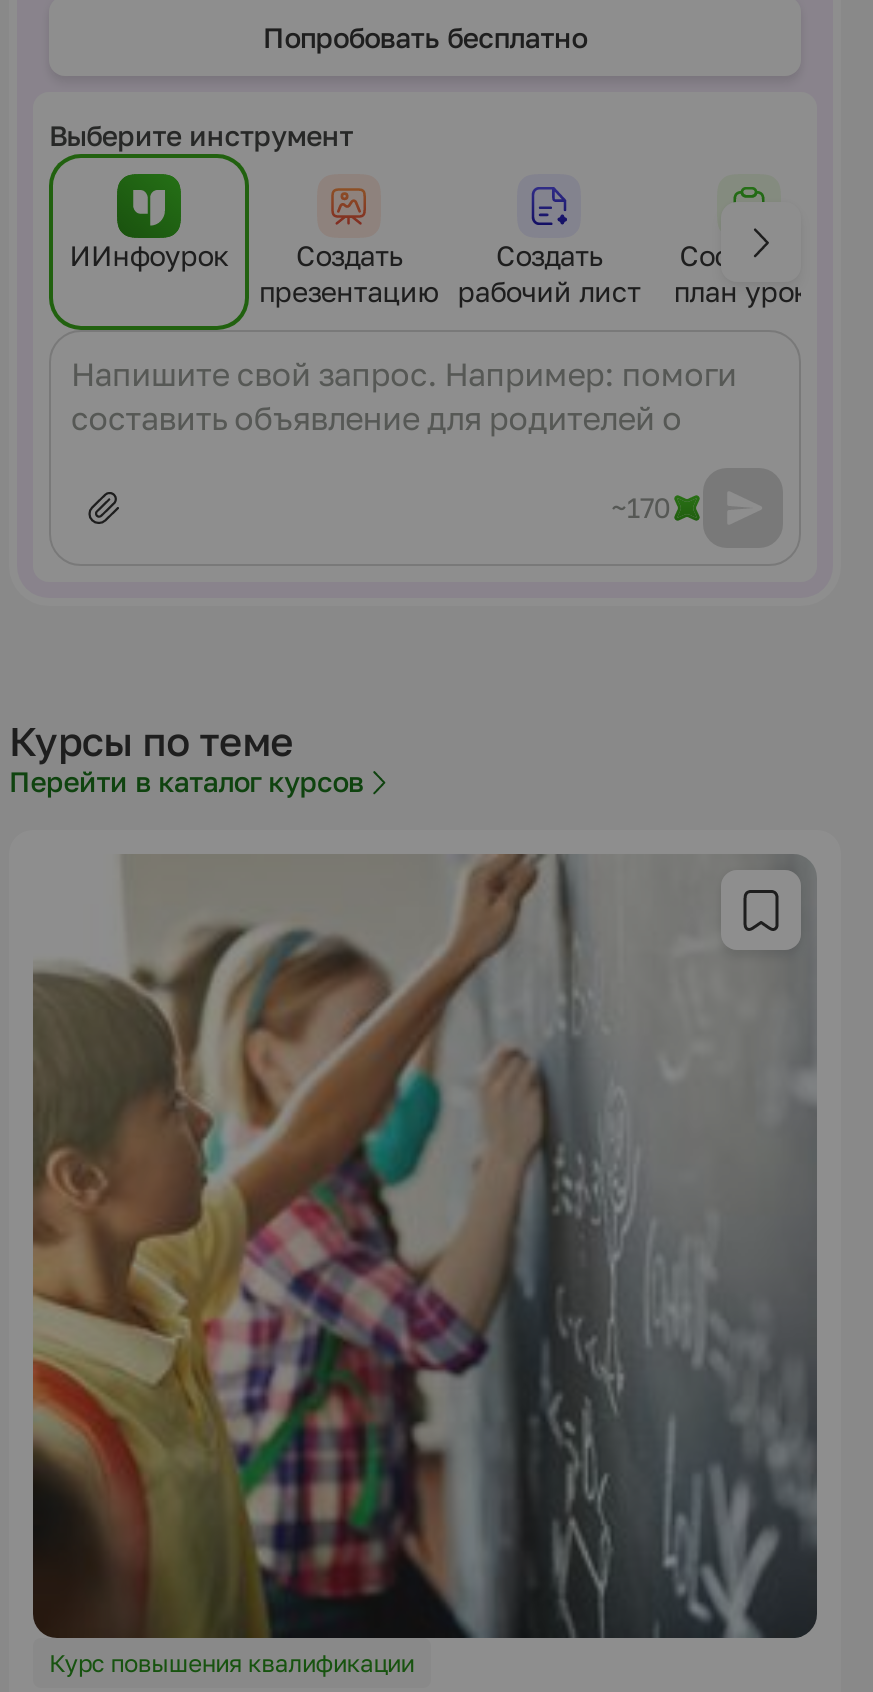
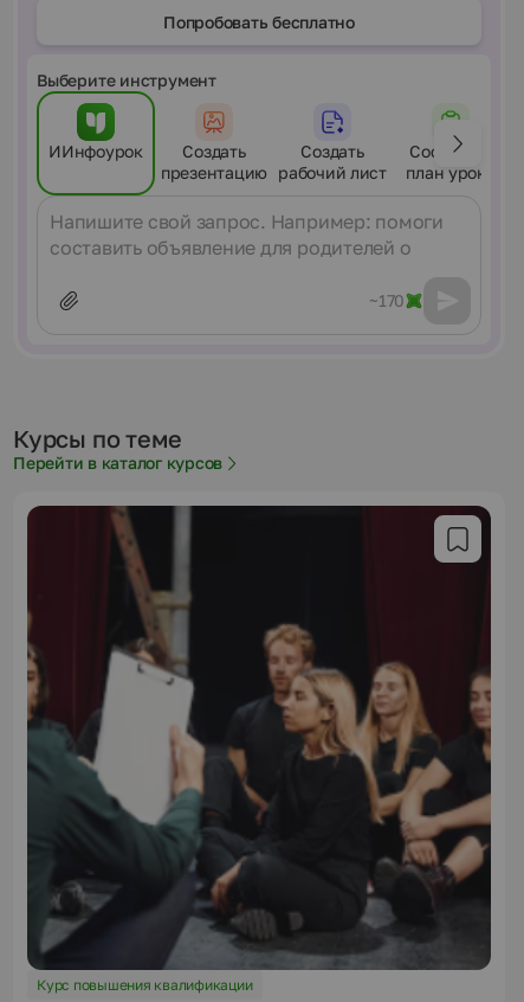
[31,852,819,1640] [image] -> [26,505,492,971] [image]

